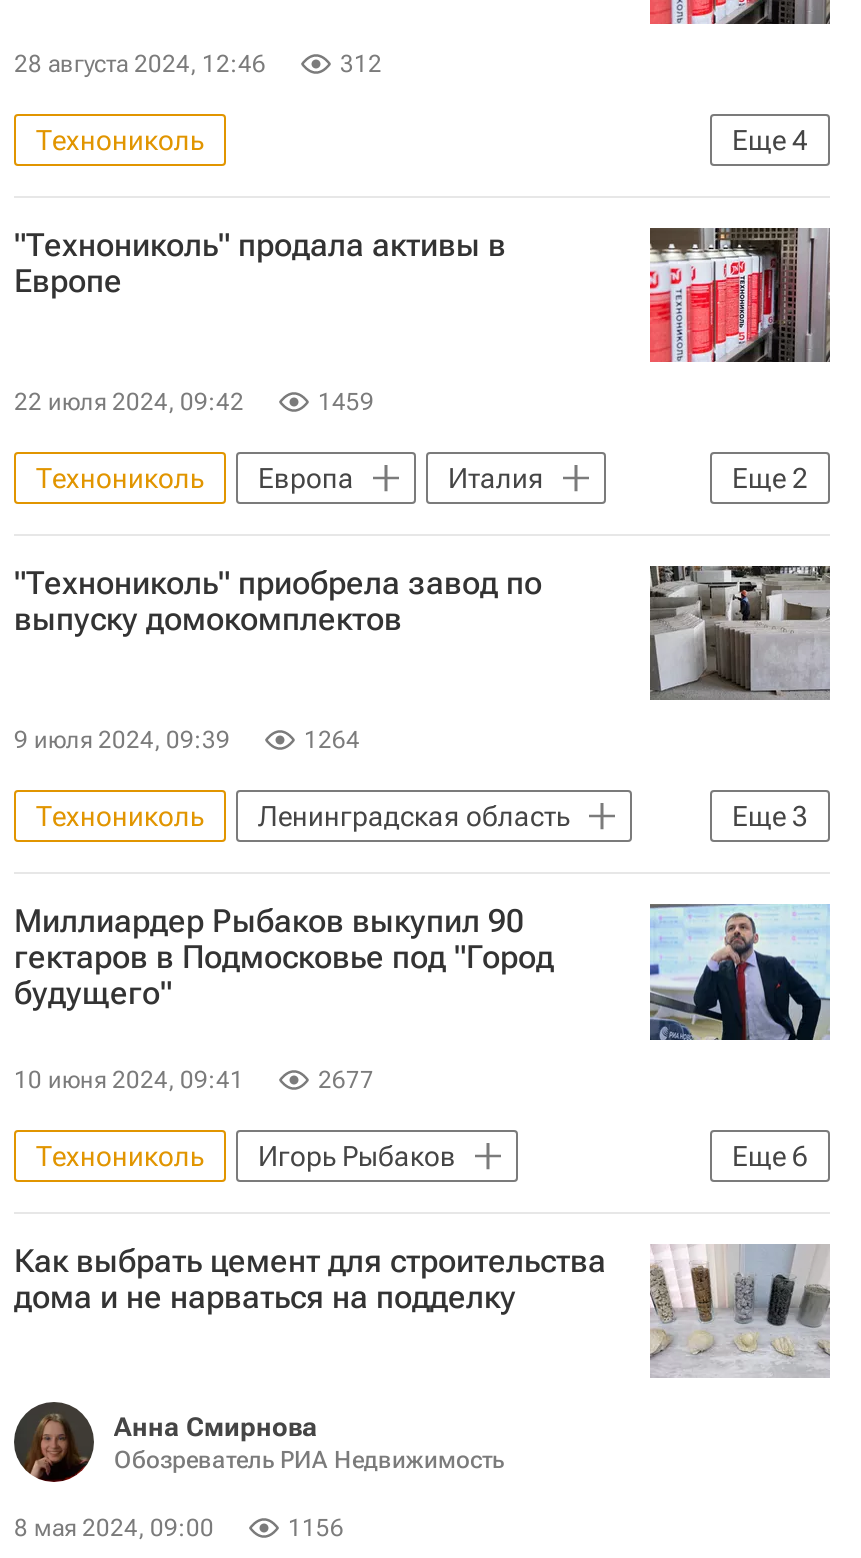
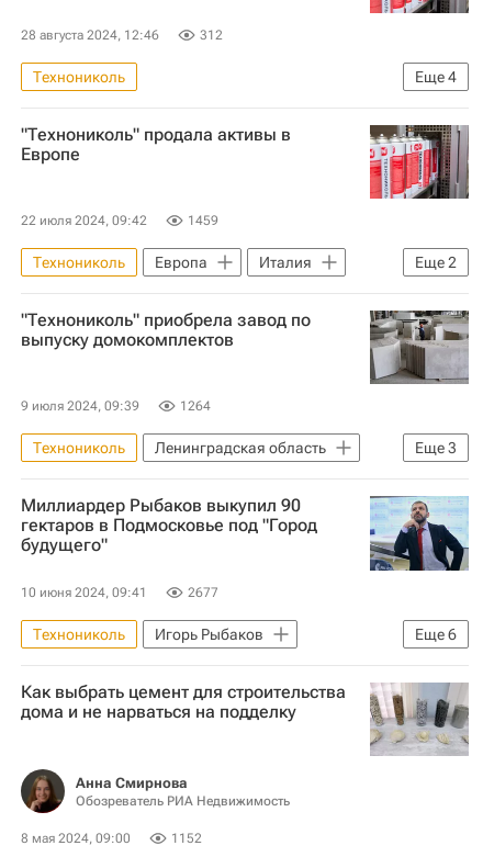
[288,1513,344,1541] 1156 -> [171,830,202,845] 1152

